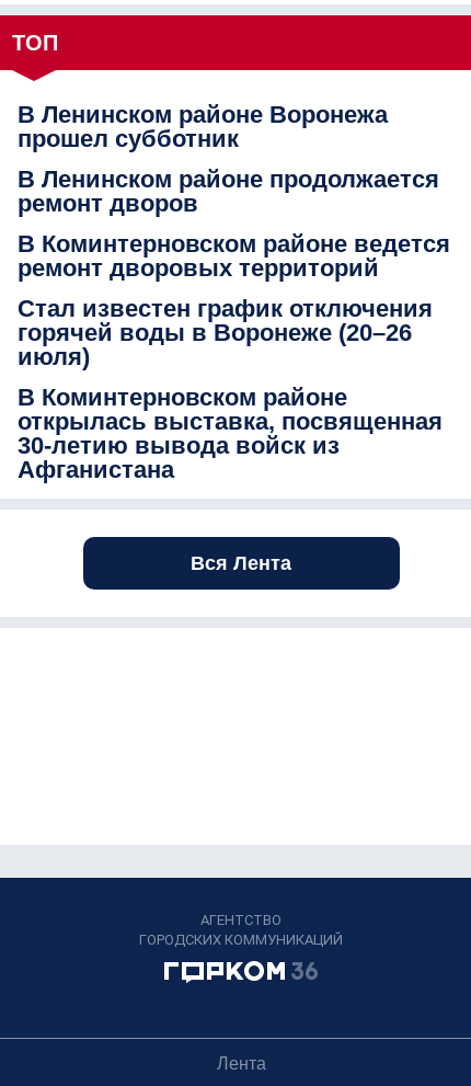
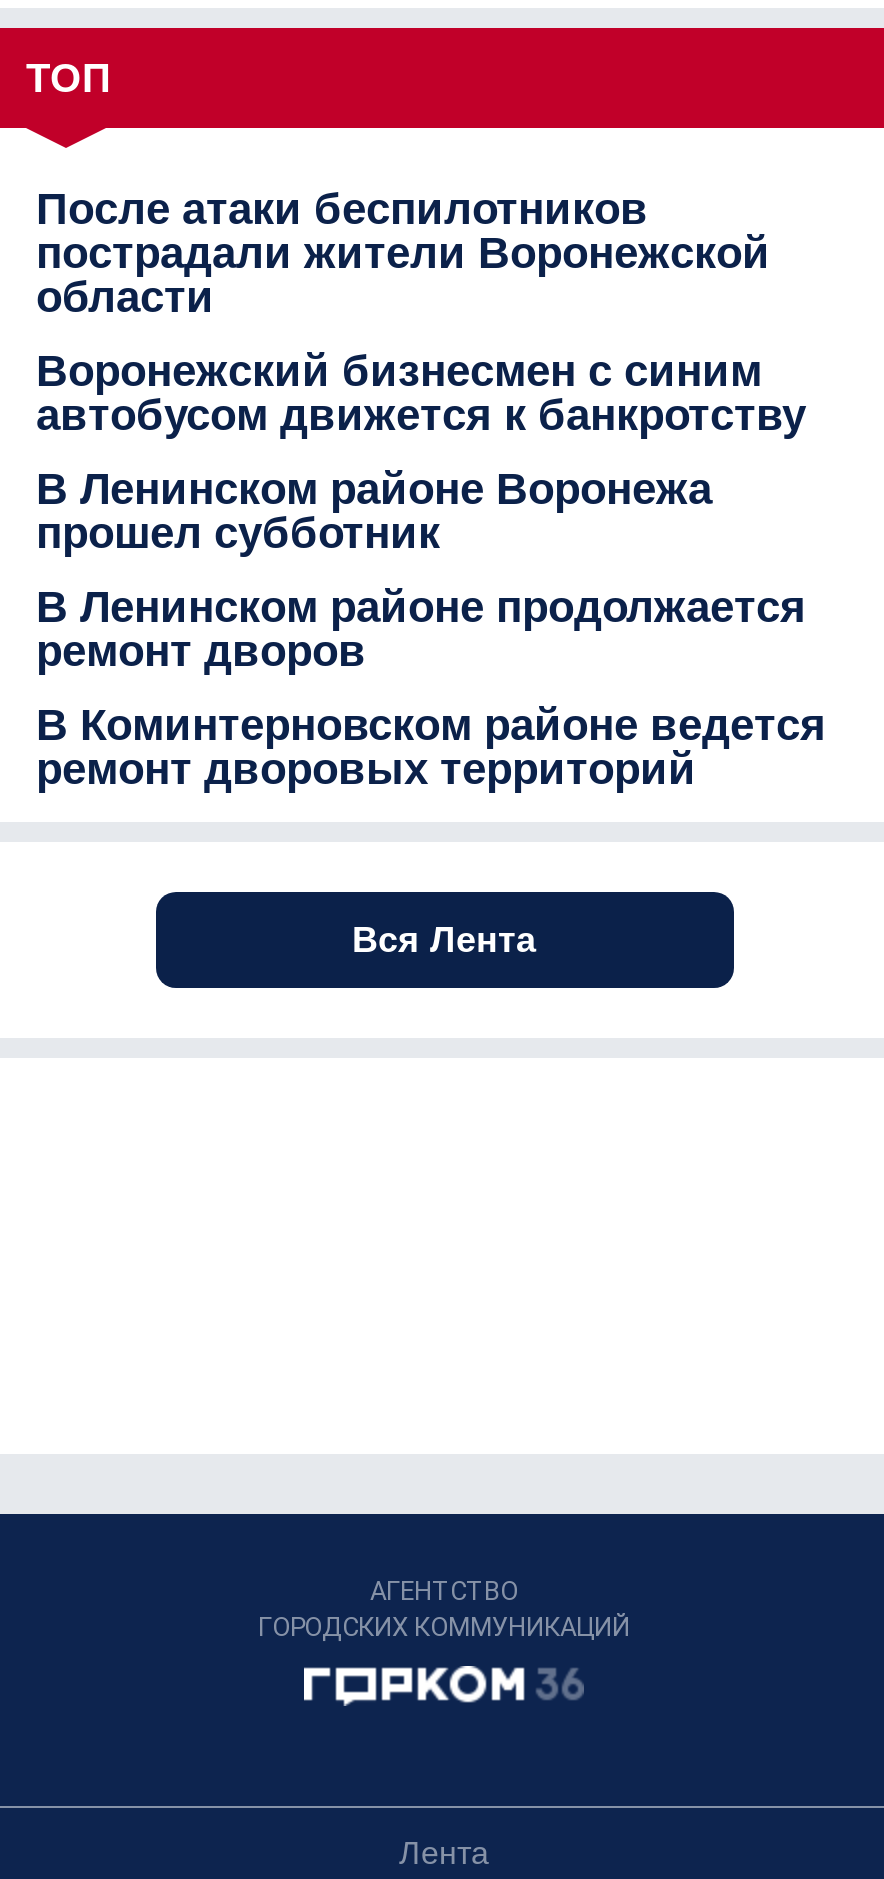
none -> [36,184,806,440] После атаки беспилотников | пострадали жители Воронежской | области | Воронежский бизнесмен с синим | автобусом движется к банкротству
moved [18,101,450,282] -> [36,464,826,794]: В Ленинском районе Воронежа | прошел субботник | В Ленинском районе продолжается | ремонт дворов | В Коминтерновском районе ведется | ремонт дворовых территорий
[18,295,443,483] Стал известен график отключения | горячей воды в Воронеже (20–26 | июля) | В Коминтерновском районе | открылась выставка, посвященная | 30-летию вывода войск из | Афганистана -> none

